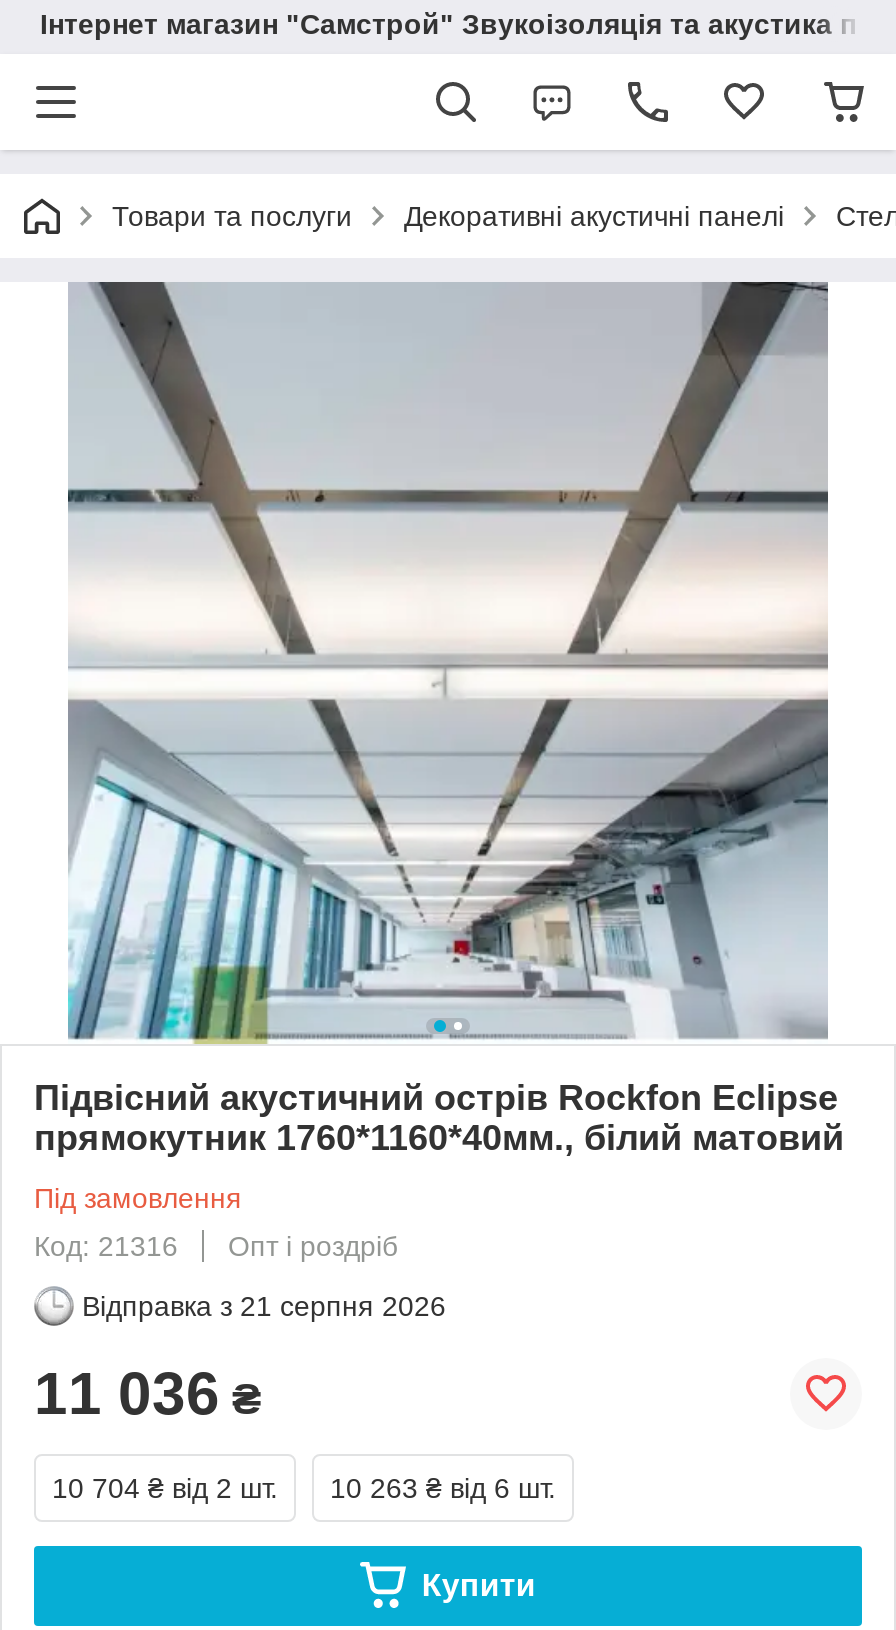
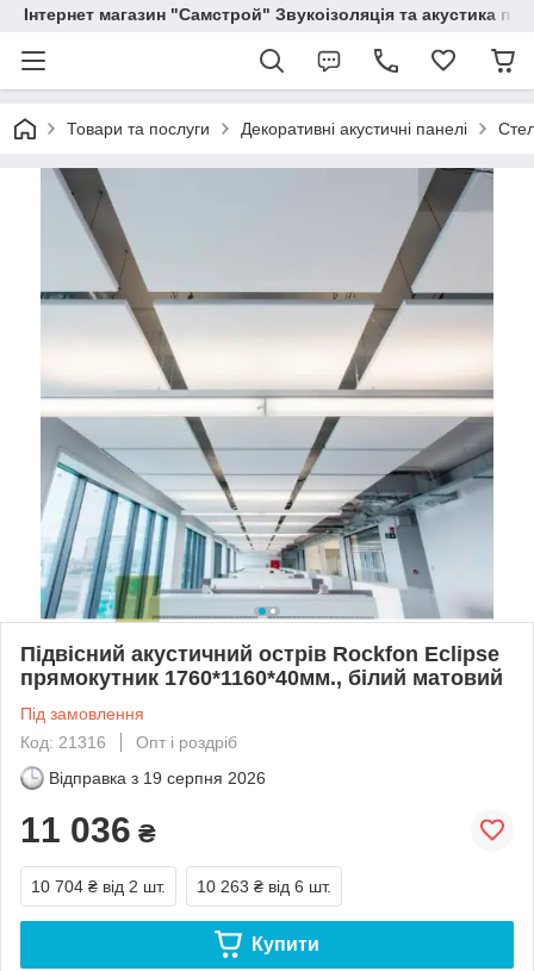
[82,1290,446,1322] Відправка з 21 серпня 2026 -> [49,768,266,787] Відправка з 19 серпня 2026

